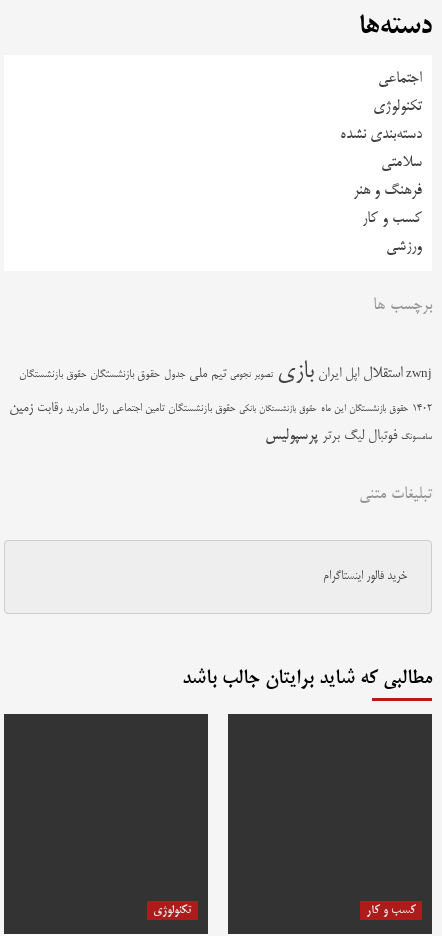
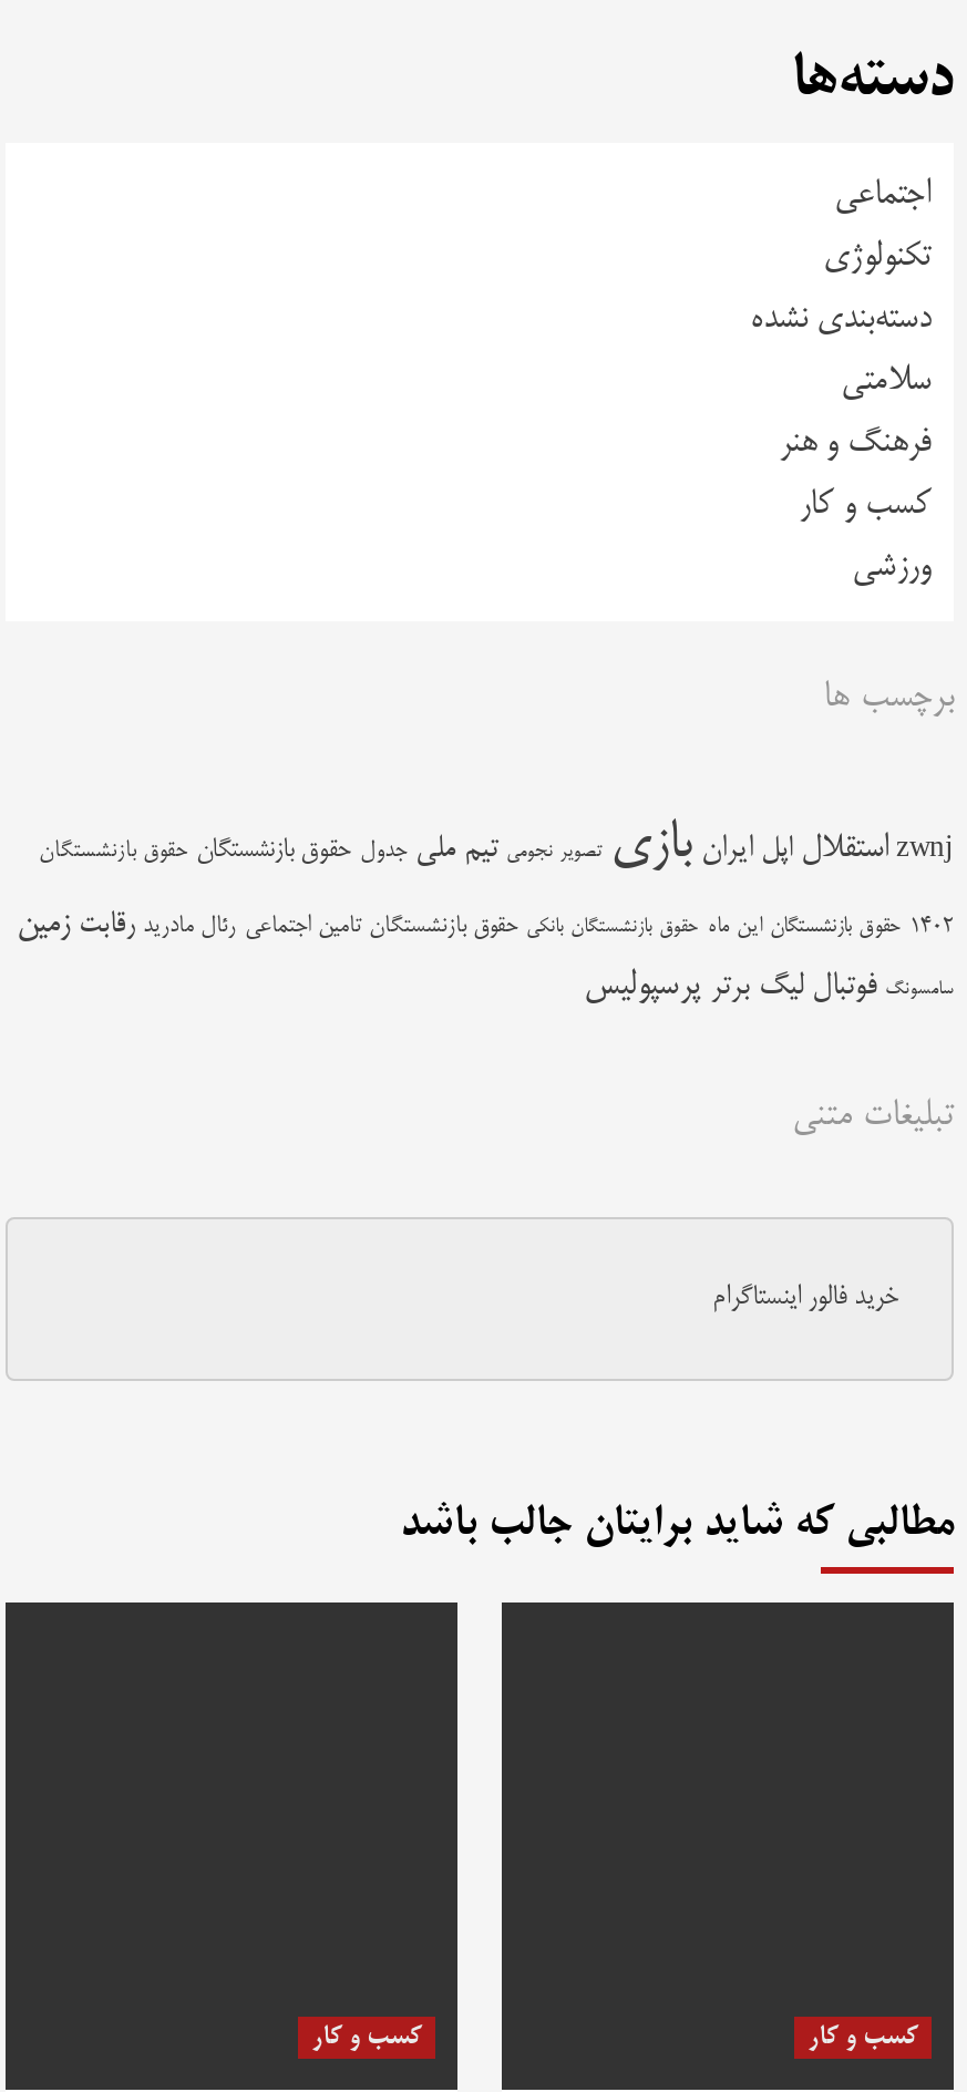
[153,904,192,917] تکنولوژی -> [311,2024,422,2053] کسب و کار

